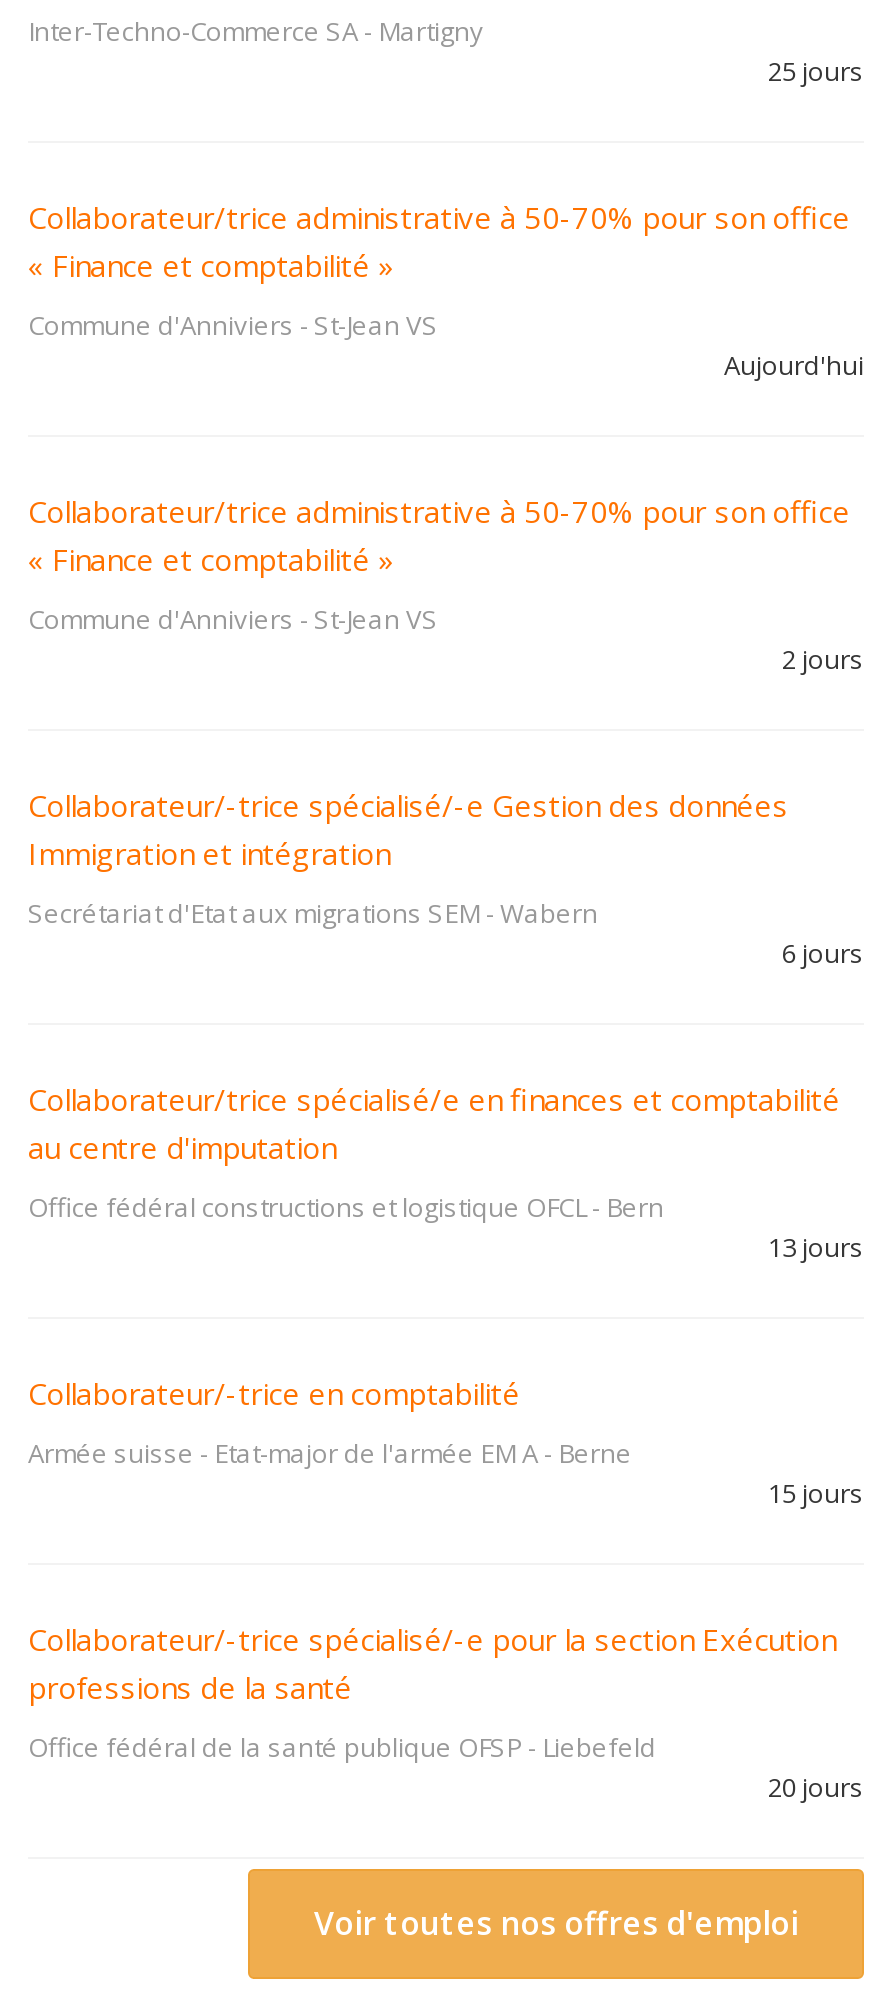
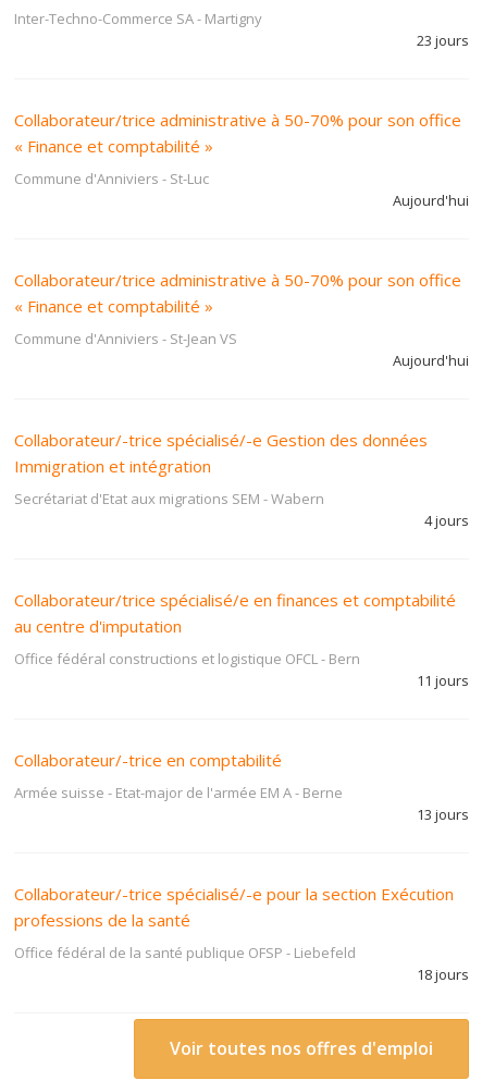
[768,53,864,89] 25 jours -> [417,30,469,50] 23 jours
[28,307,438,343] Commune d'Anniviers - St-Jean VS -> [14,169,209,188] Commune d'Anniviers - St-Luc
[782,641,864,677] 2 jours -> [393,351,469,370] Aujourd'hui
[782,935,864,971] 6 jours -> [424,511,469,530] 4 jours
[768,1229,864,1265] 13 jours -> [417,671,469,690] 11 jours
[768,1475,864,1511] 15 jours -> [417,804,469,824] 13 jours
[768,1769,864,1805] 20 jours -> [417,965,469,984] 18 jours

